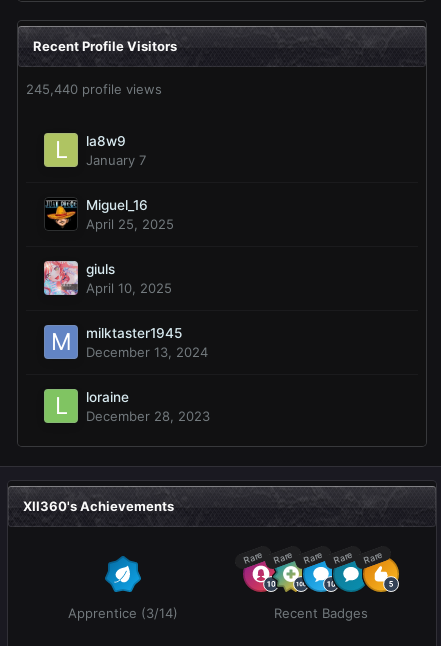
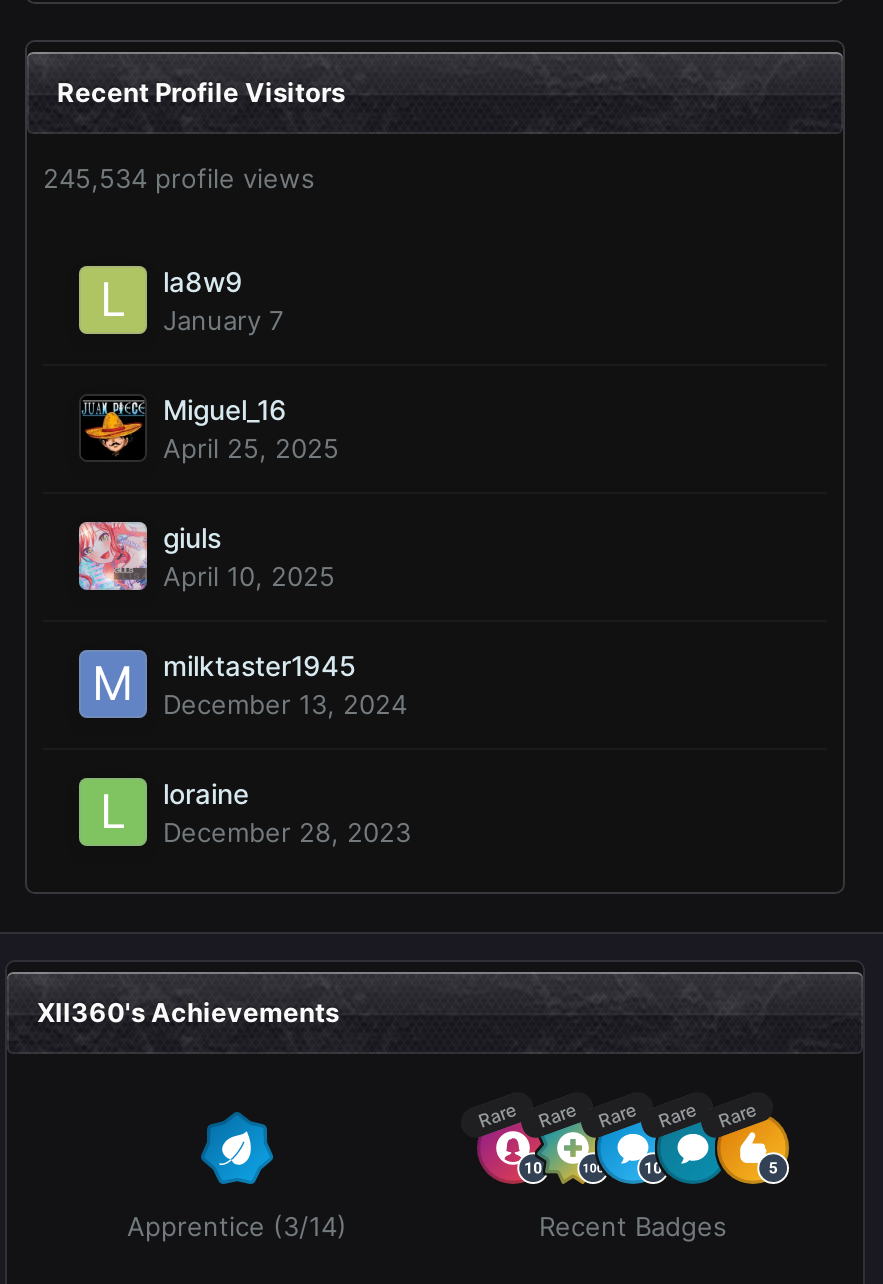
[26,81,162,97] 245,440 profile views -> [43,162,315,194] 245,534 profile views

